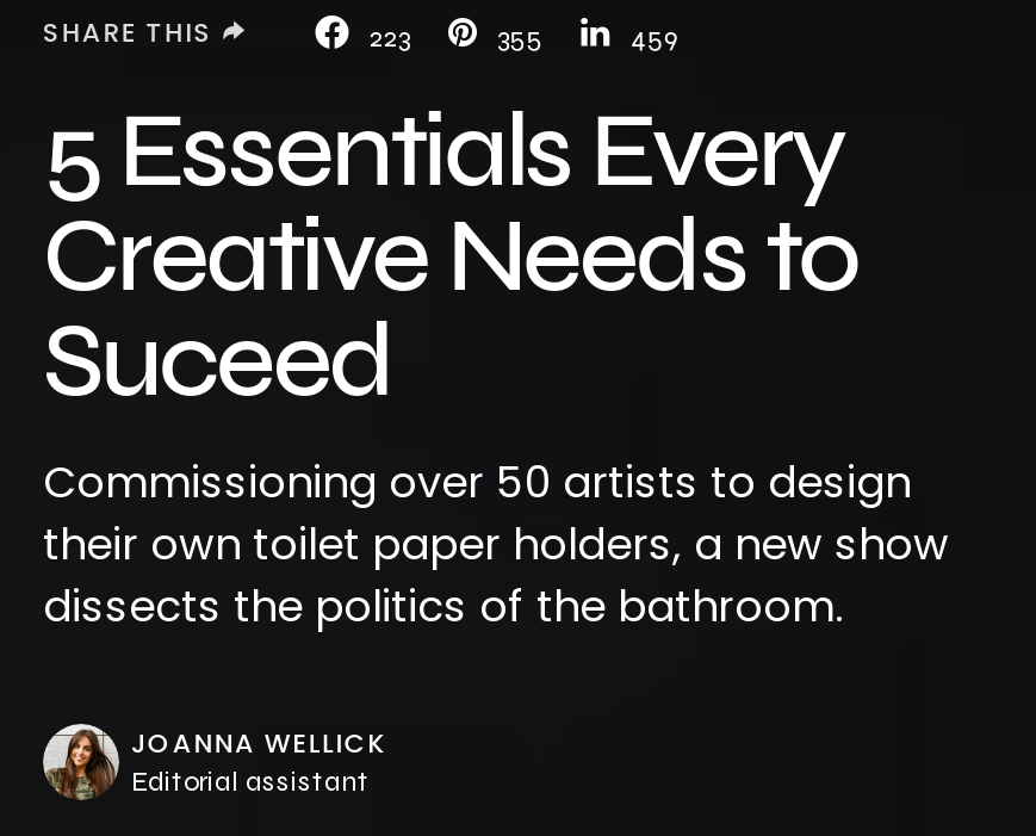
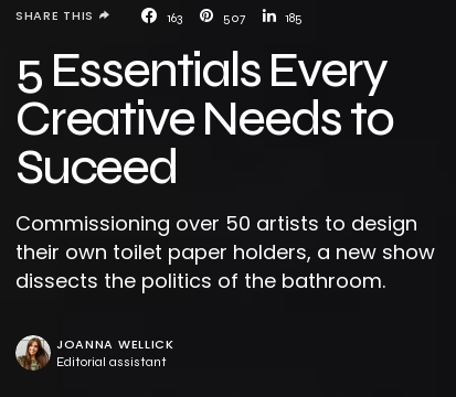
[369,20,410,54] 223 -> [167,10,182,25] 163
[497,20,543,54] 355 -> [223,10,245,25] 507
[630,20,675,54] 459 -> [285,10,303,25] 185

